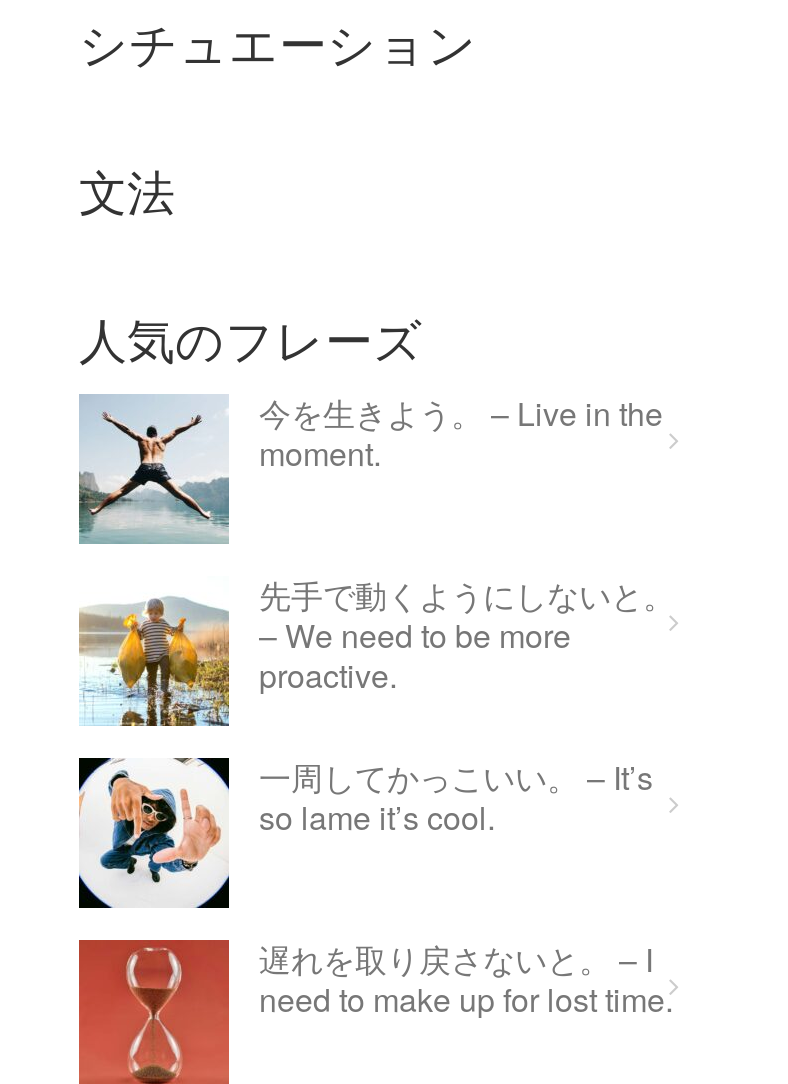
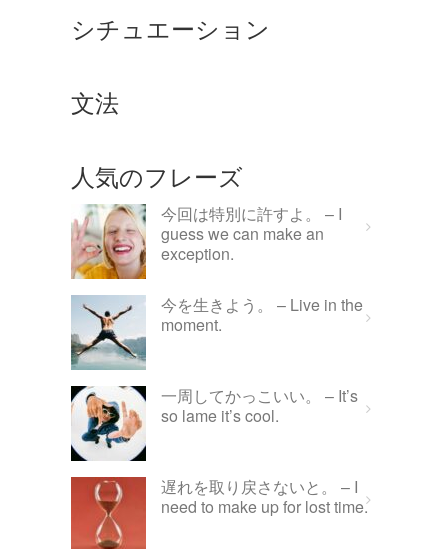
none -> [71,202,342,280] [image] | 今回は特別に許すよ。 – I | guess we can make an | exception.
moved [77,390,663,542] -> [70,293,363,369]: [image] | 今を生きよう。 – Live in the | moment.
[79,572,675,728] [image] | 先手で動くようにしないと。 | – We need to be more | proactive. -> none

